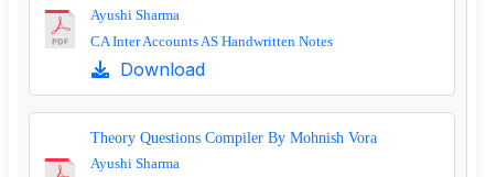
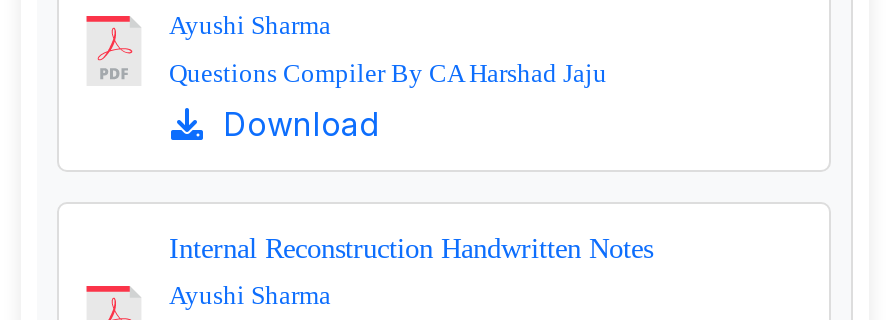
[90,33,333,49] CA Inter Accounts AS Handwritten Notes -> [169,57,607,87] Questions Compiler By CA Harshad Jaju
[90,128,377,146] Theory Questions Compiler By Mohnish Vora -> [169,231,653,263] Internal Reconstruction Handwritten Notes

